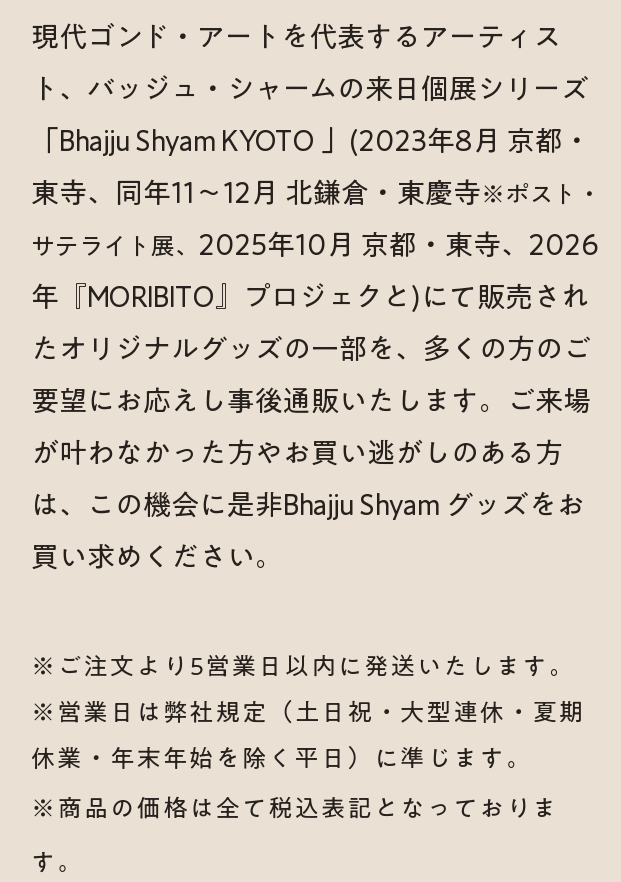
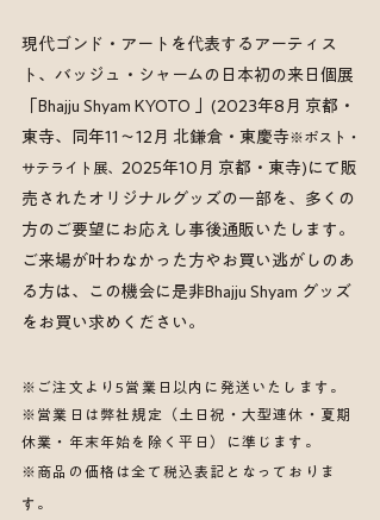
[31,75,589,103] ト、バッジュ・シャームの来日個展シリーズ -> [21,67,354,83] ト、バッジュ・シャームの日本初の来日個展
[31,231,599,571] サテライト展、2025年10月 京都・東寺、2026 | 年『MORIBITO』プロジェクと)にて販売され | たオリジナルグッズの一部を、多くの方のご | 要望にお応えし事後通販いたします。ご来場 | が叶わなかった方やお買い逃がしのある方 | は、この機会に是非Bhajju Shyam グッズをお | 買い求めください。 -> [21,159,357,331] サテライト展、2025年10月 京都・東寺)にて販 | 売されたオリジナルグッズの一部を、多くの | 方のご要望にお応えし事後通販いたします。 | ご来場が叶わなかった方やお買い逃がしのあ | る方は、この機会に是非Bhajju Shyam グッズ | をお買い求めください。

